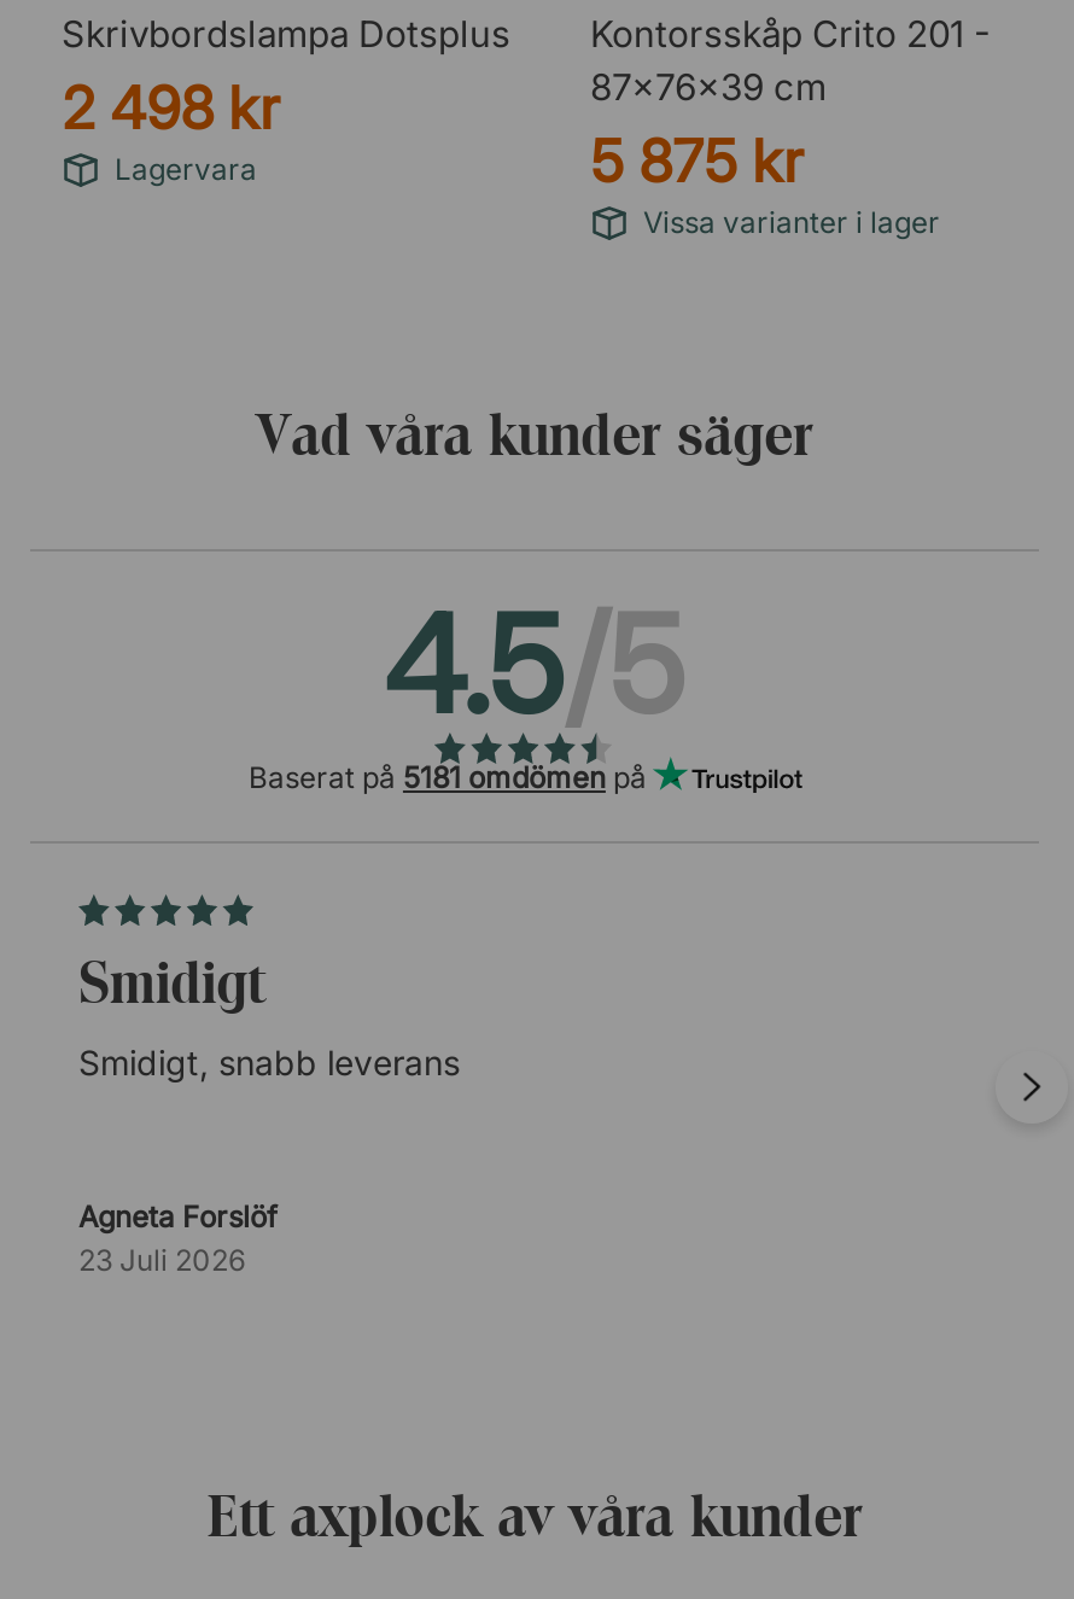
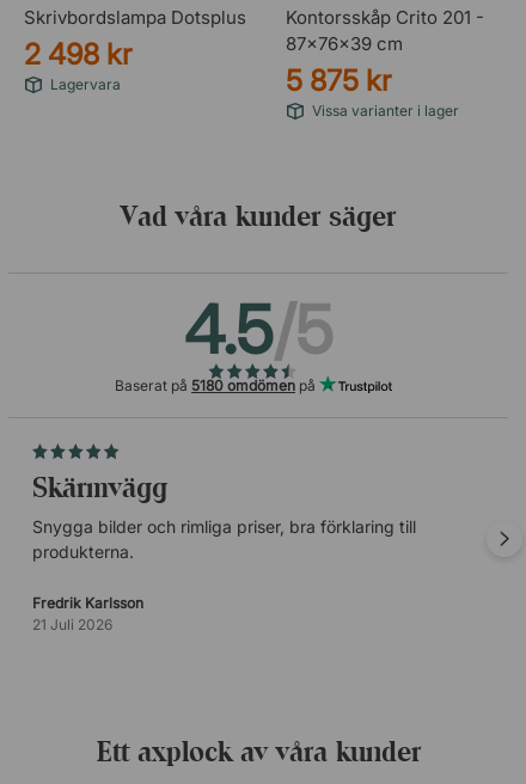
[249,759,654,795] Baserat på 5181 omdömen på -> [115,376,319,394] Baserat på 5180 omdömen på
[78,947,460,1082] Smidigt | Smidigt, snabb leverans -> [32,469,416,561] Skärmvägg | Snygga bilder och rimliga priser, bra förklaring till | produkterna.
[78,1198,276,1278] Agneta Forslöf | 23 Juli 2026 -> [32,594,143,633] Fredrik Karlsson | 21 Juli 2026

